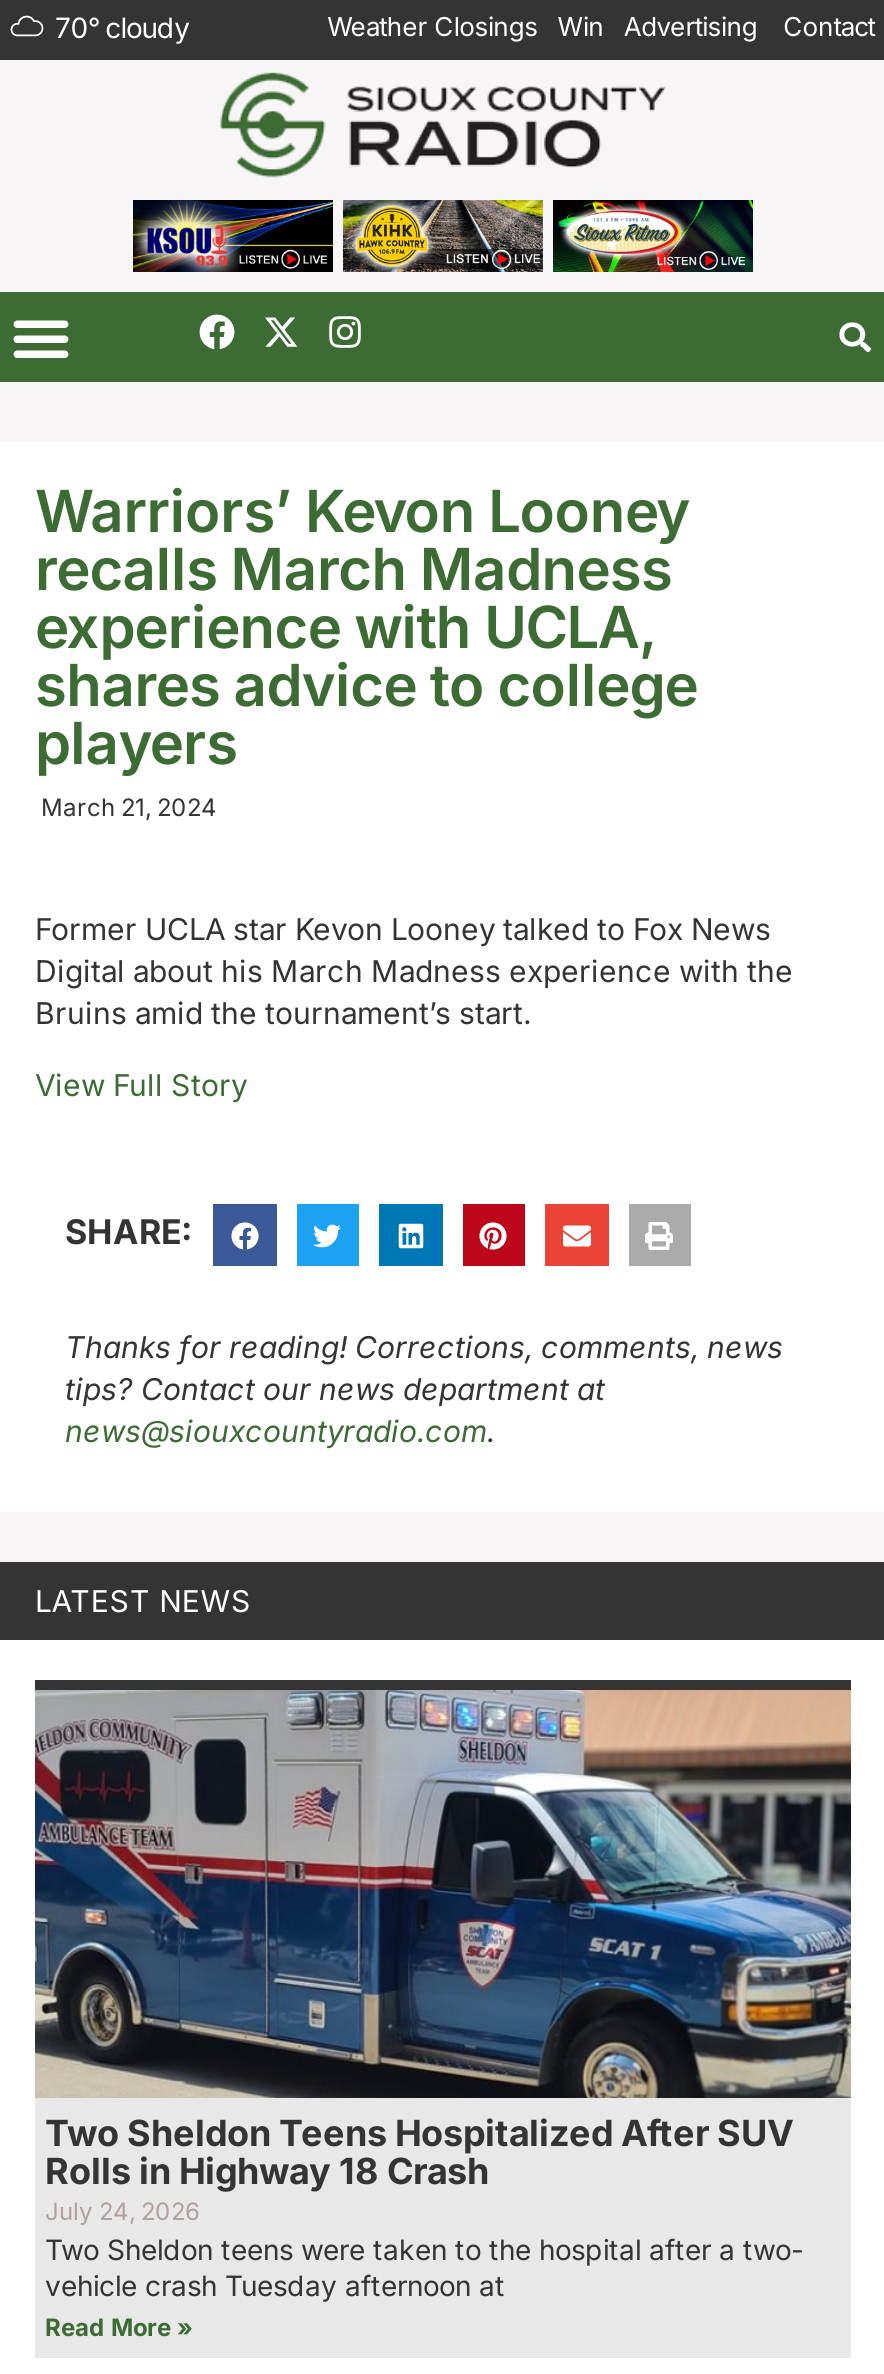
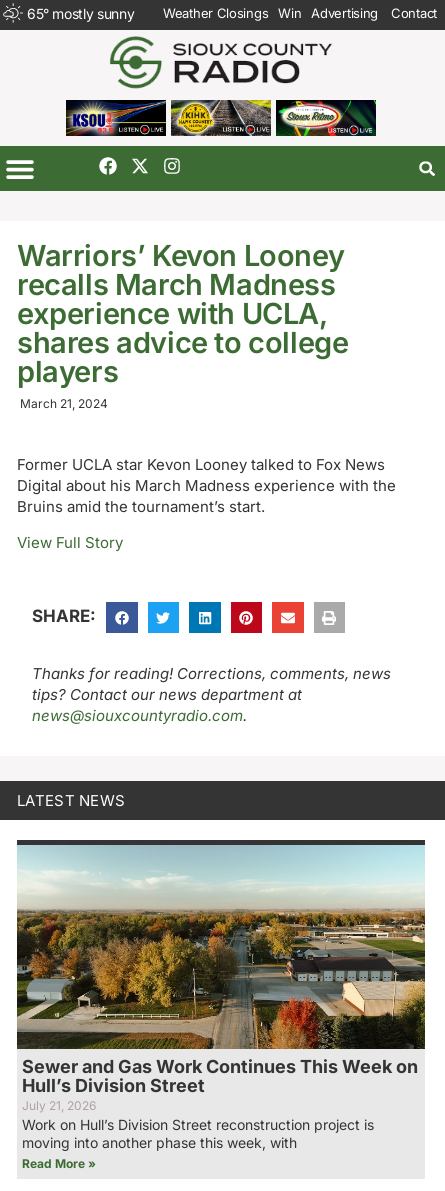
[55,9,190,43] 70° cloudy -> [27,4,134,21] 65° mostly sunny
[33,1690,853,2302] [image] | Two Sheldon Teens Hospitalized After SUV | Rolls in Highway 18 Crash | July 24, 2026 | Two Sheldon teens were taken to the hospital after a two- | vehicle crash Tuesday afternoon at -> [16,845,426,1151] [image] | Sewer and Gas Work Continues This Week on | Hull’s Division Street | July 21, 2026 | Work on Hull’s Division Street reconstruction project is | moving into another phase this week, with

